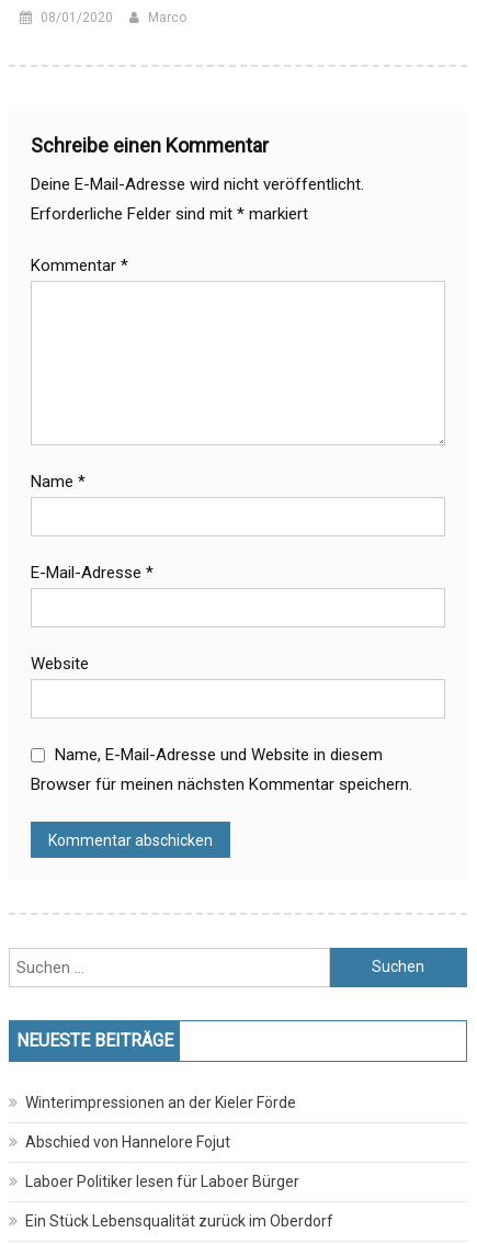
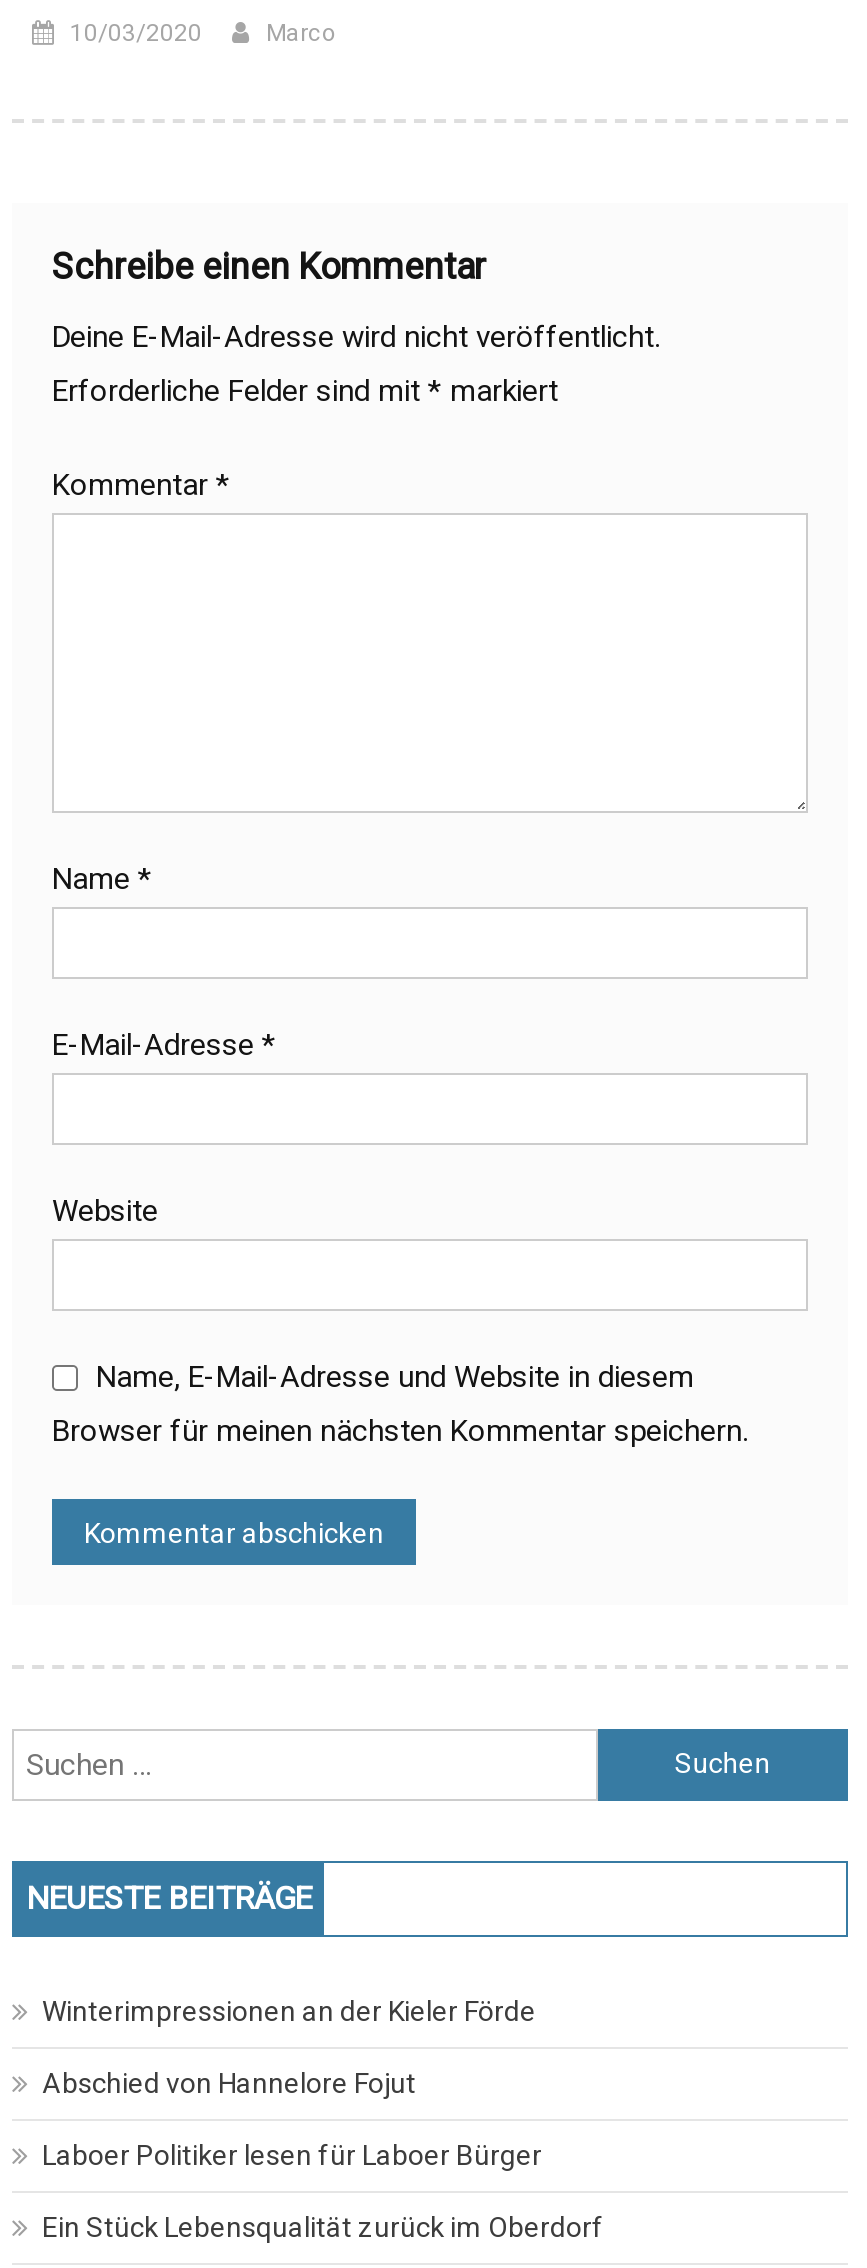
[41,10,113,25] 08/01/2020 -> [70,18,202,46] 10/03/2020

